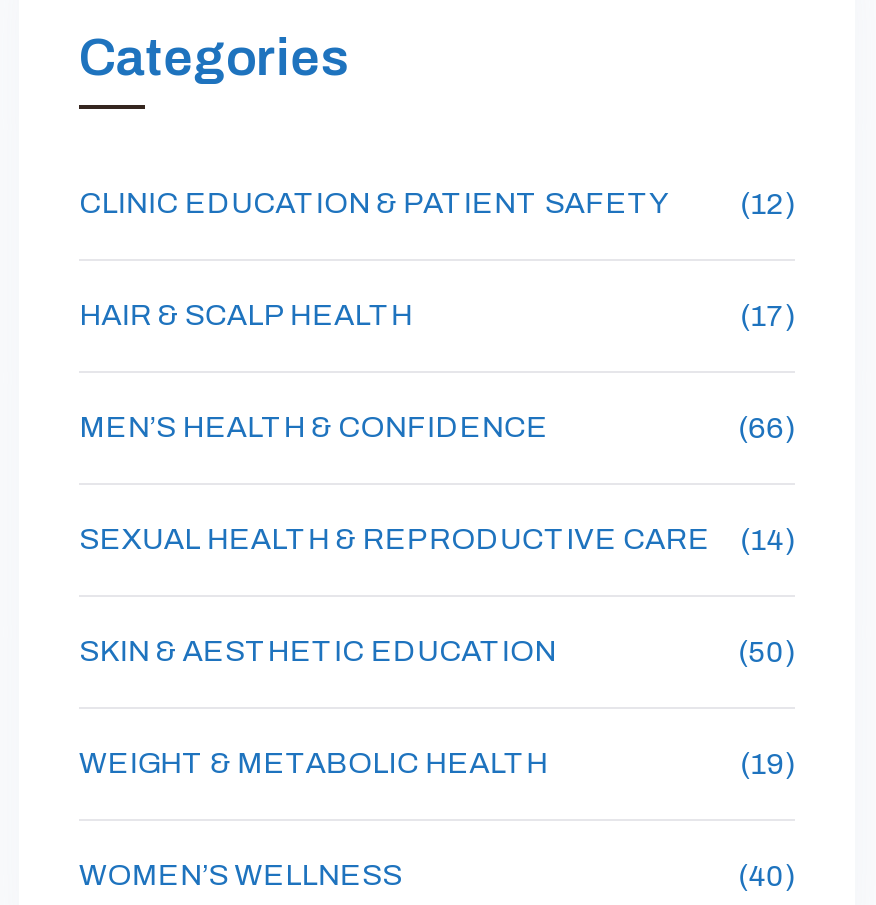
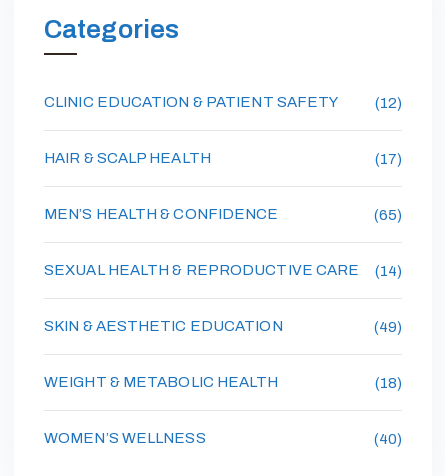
[738,411,795,443] (66) -> [374,206,402,222] (65)
[738,635,795,667] (50) -> [374,318,402,334] (49)
[740,747,795,779] (19) -> [375,374,402,390] (18)

